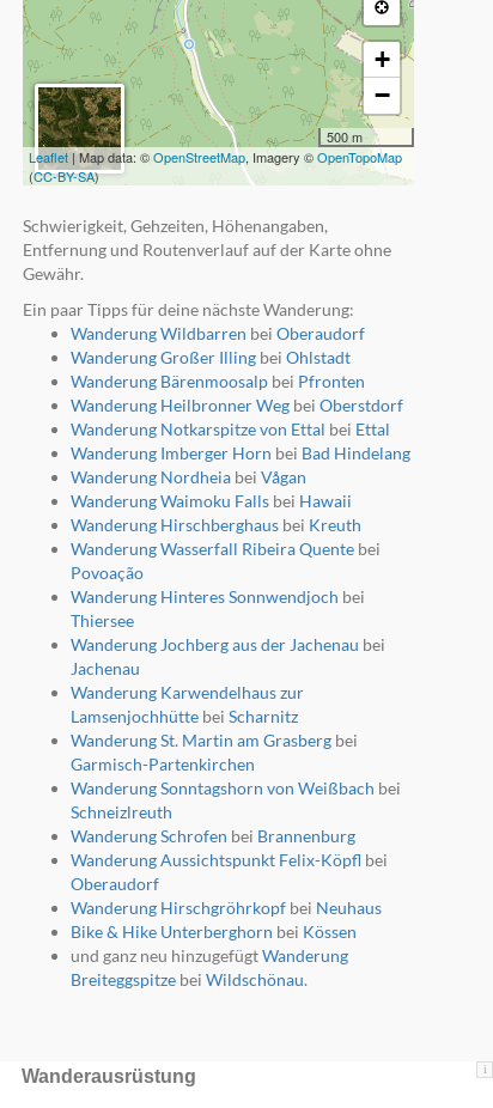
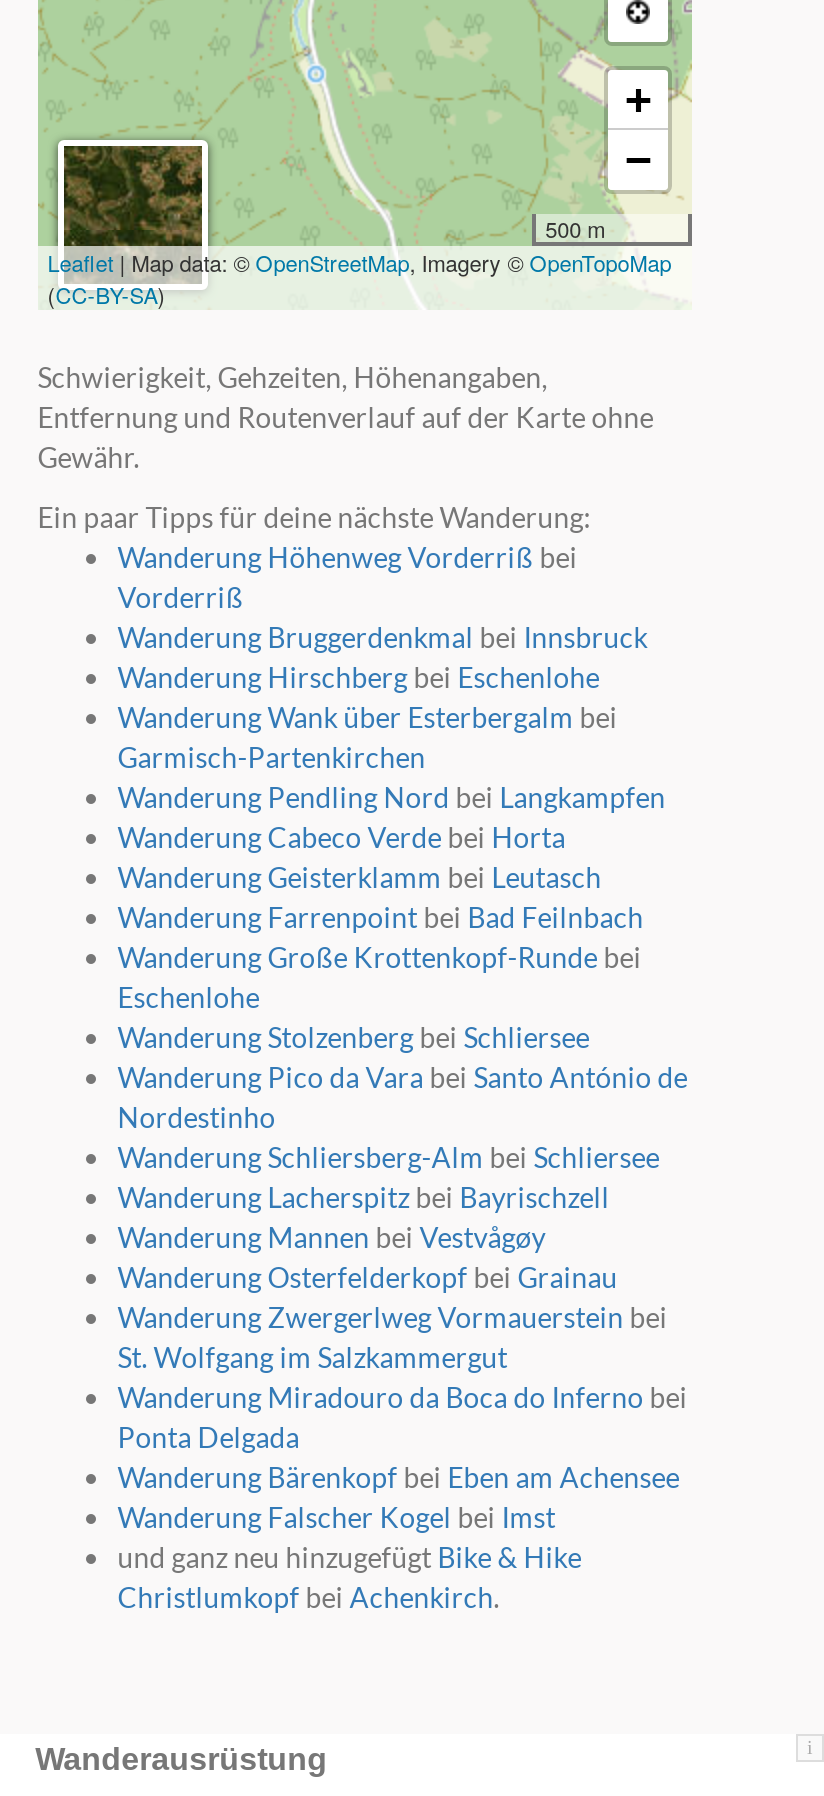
[70,323,410,750] Wanderung Wildbarren bei Oberaudorf | Wanderung Großer Illing bei Ohlstadt | Wanderung Bärenmoosalp bei Pfronten | Wanderung Heilbronner Weg bei Oberstdorf | Wanderung Notkarspitze von Ettal bei Ettal | Wanderung Imberger Horn bei Bad Hindelang | Wanderung Nordheia bei Vågan | Wanderung Waimoku Falls bei Hawaii | Wanderung Hirschberghaus bei Kreuth | Wanderung Wasserfall Ribeira Quente bei | Povoação | Wanderung Hinteres Sonnwendjoch bei | Thiersee | Wanderung Jochberg aus der Jachenau bei | Jachenau | Wanderung Karwendelhaus zur | Lamsenjochhütte bei Scharnitz | Wanderung St. Martin am Grasberg bei -> [117,540,647,734] Wanderung Höhenweg Vorderriß bei | Vorderriß | Wanderung Bruggerdenkmal bei Innsbruck | Wanderung Hirschberg bei Eschenlohe | Wanderung Wank über Esterbergalm bei
moved [70,754,255,774] -> [117,740,425,774]: Garmisch-Partenkirchen
[70,778,401,989] Wanderung Sonntagshorn von Weißbach bei | Schneizlreuth | Wanderung Schrofen bei Brannenburg | Wanderung Aussichtspunkt Felix-Köpfl bei | Oberaudorf | Wanderung Hirschgröhrkopf bei Neuhaus | Bike & Hike Unterberghorn bei Kössen | und ganz neu hinzugefügt Wanderung | Breiteggspitze bei Wildschönau. -> [117,780,687,1614] Wanderung Pendling Nord bei Langkampfen | Wanderung Cabeco Verde bei Horta | Wanderung Geisterklamm bei Leutasch | Wanderung Farrenpoint bei Bad Feilnbach | Wanderung Große Krottenkopf-Runde bei | Eschenlohe | Wanderung Stolzenberg bei Schliersee | Wanderung Pico da Vara bei Santo António de | Nordestinho | Wanderung Schliersberg-Alm bei Schliersee | Wanderung Lacherspitz bei Bayrischzell | Wanderung Mannen bei Vestvågøy | Wanderung Osterfelderkopf bei Grainau | Wanderung Zwergerlweg Vormauerstein bei | St. Wolfgang im Salzkammergut | Wanderung Miradouro da Boca do Inferno bei | Ponta Delgada | Wanderung Bärenkopf bei Eben am Achensee | Wanderung Falscher Kogel bei Imst | und ganz neu hinzugefügt Bike & Hike | Christlumkopf bei Achenkirch.

